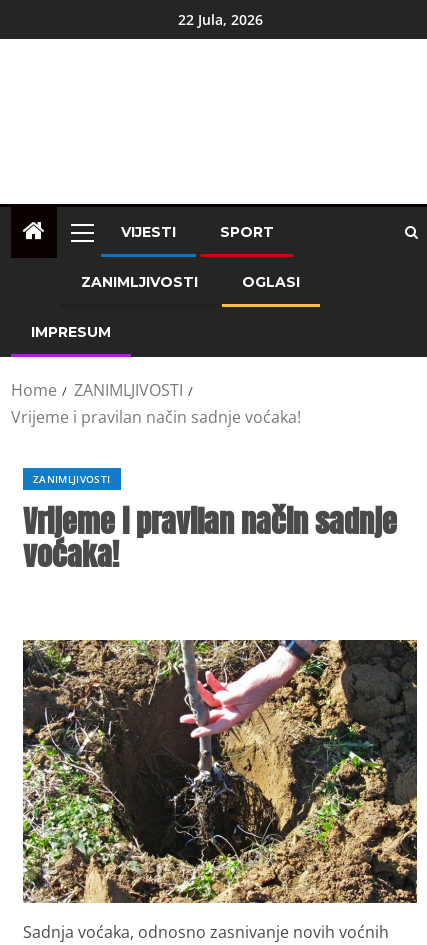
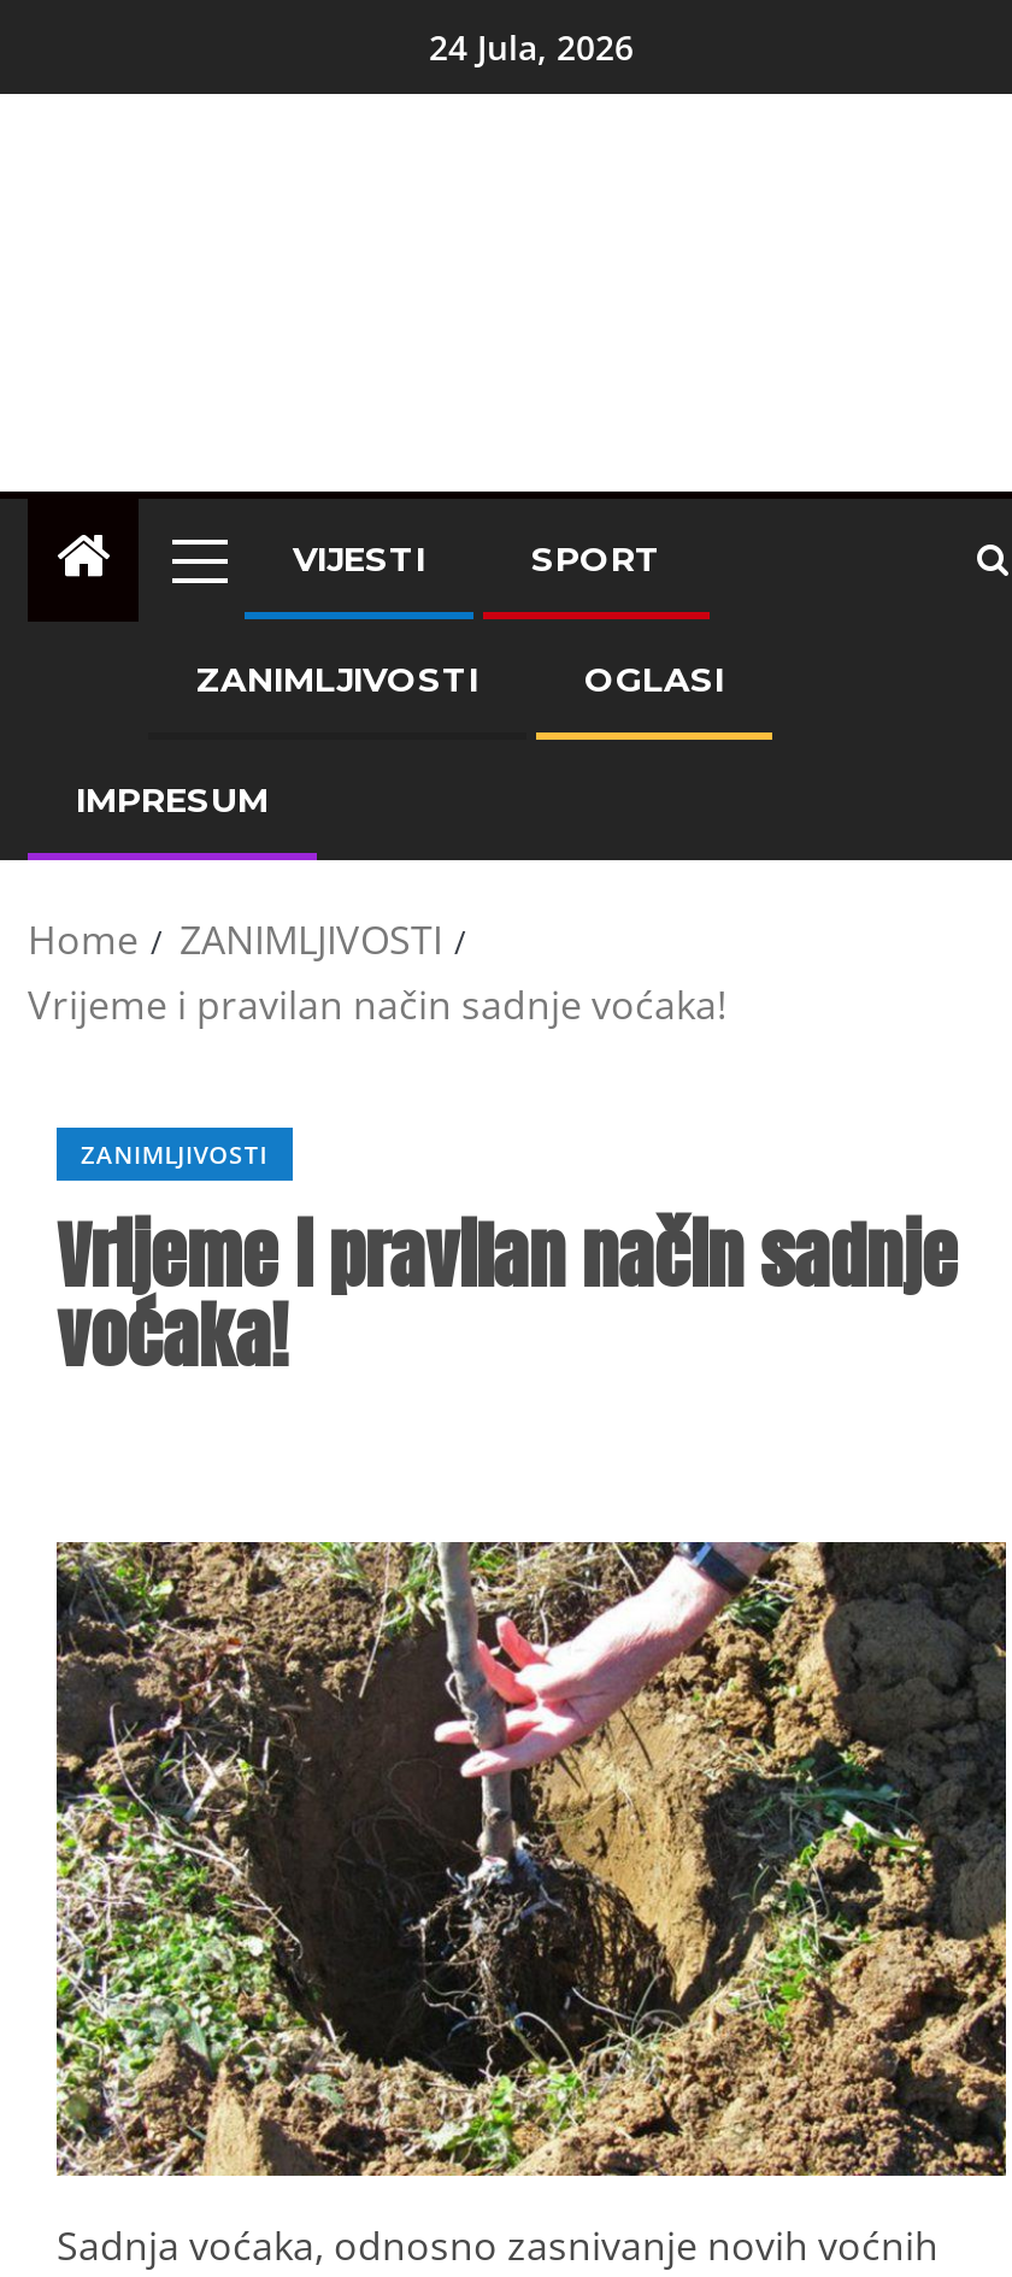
[177,10,262,29] 22 Jula, 2026 -> [429,24,634,70] 24 Jula, 2026

